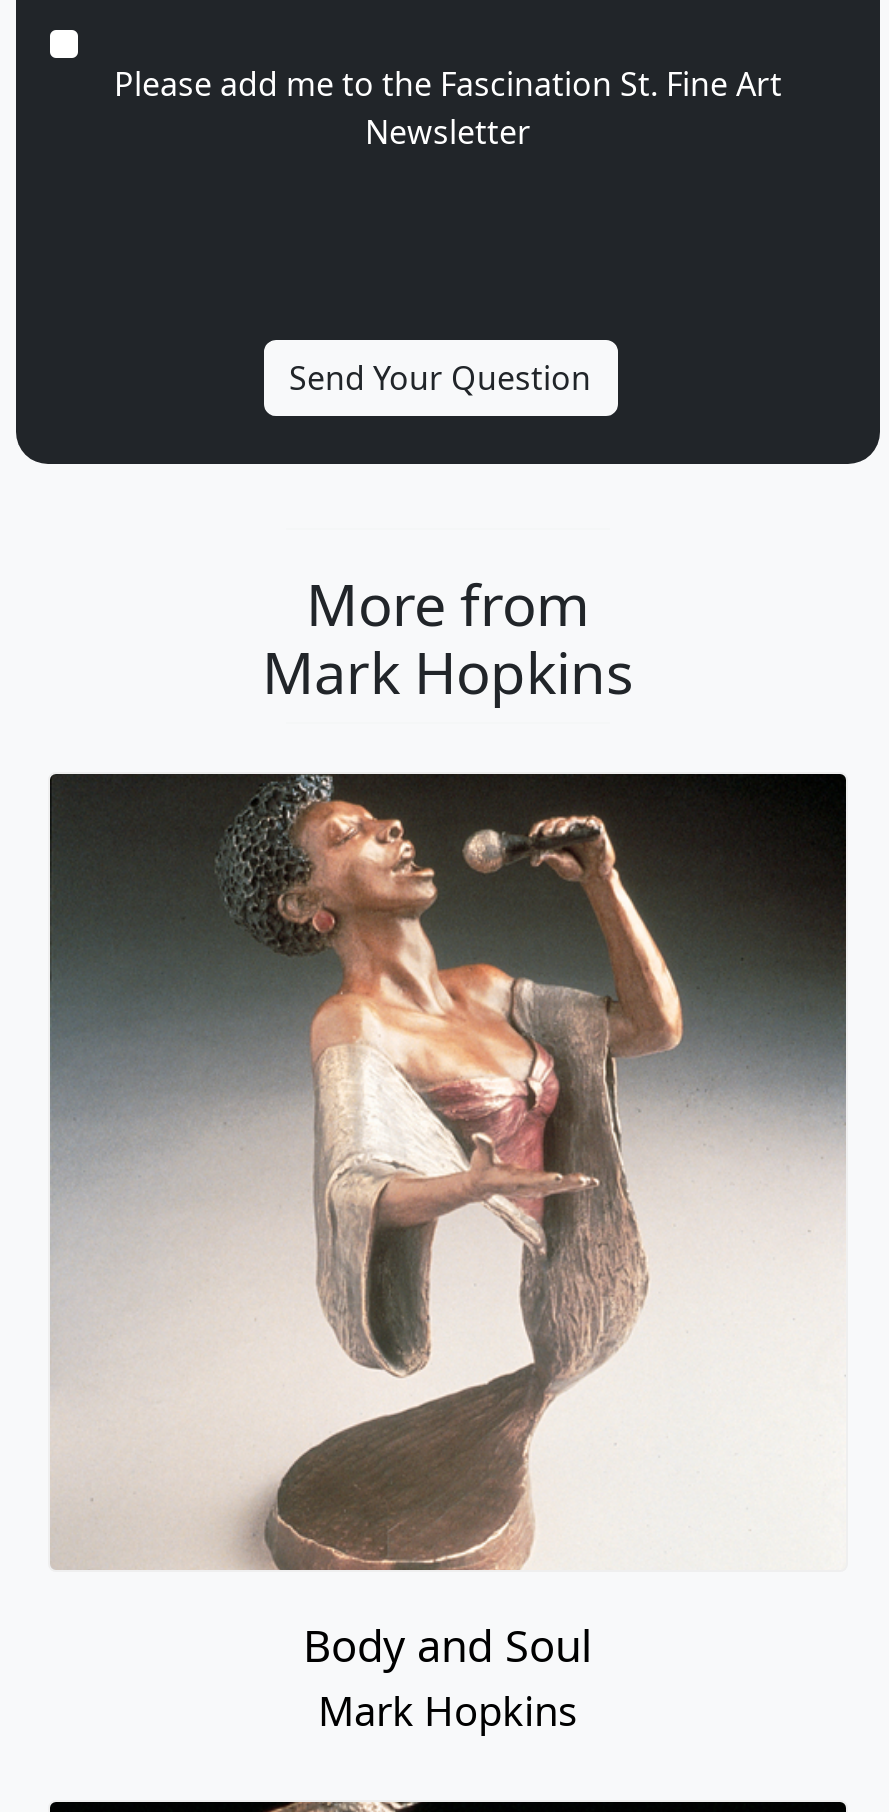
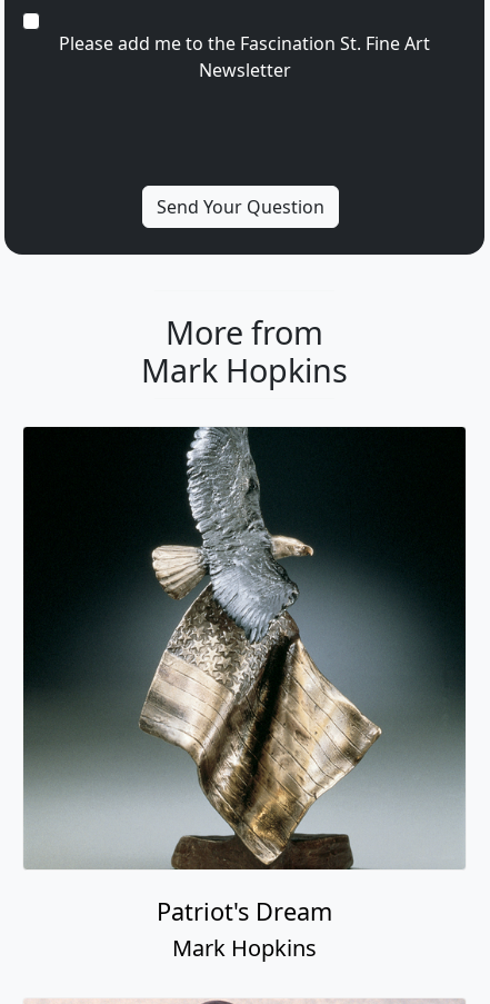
[48,772,848,1675] [image] | Body and Soul -> [22,427,467,928] [image] | Patriot's Dream

